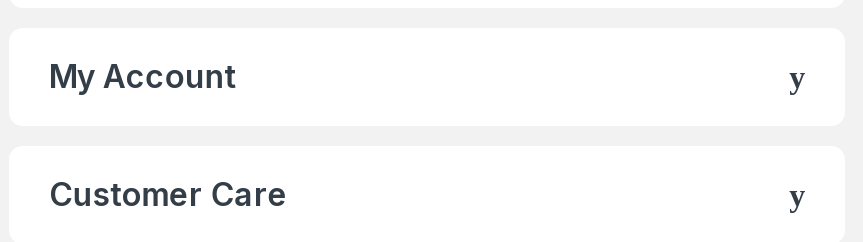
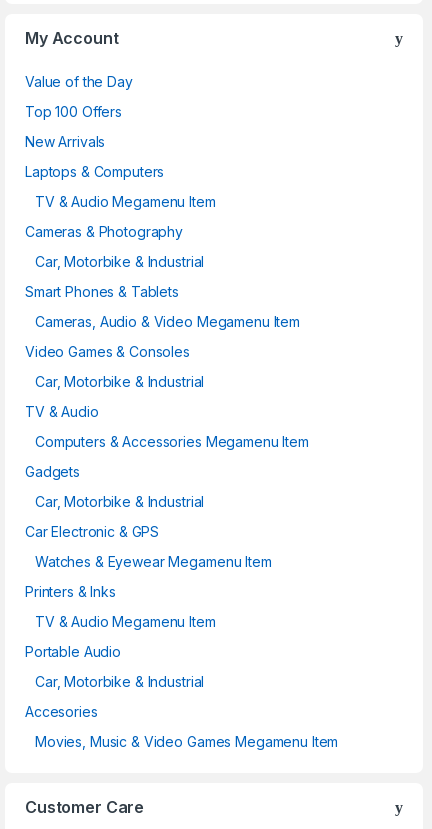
none -> [25,73,338,750] Value of the Day | Top 100 Offers | New Arrivals | Laptops & Computers | TV & Audio Megamenu Item | Cameras & Photography | Car, Motorbike & Industrial | Smart Phones & Tablets | Cameras, Audio & Video Megamenu Item | Video Games & Consoles | Car, Motorbike & Industrial | TV & Audio | Computers & Accessories Megamenu Item | Gadgets | Car, Motorbike & Industrial | Car Electronic & GPS | Watches & Eyewear Megamenu Item | Printers & Inks | TV & Audio Megamenu Item | Portable Audio | Car, Motorbike & Industrial | Accesories | Movies, Music & Video Games Megamenu Item

